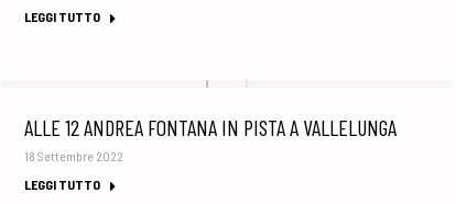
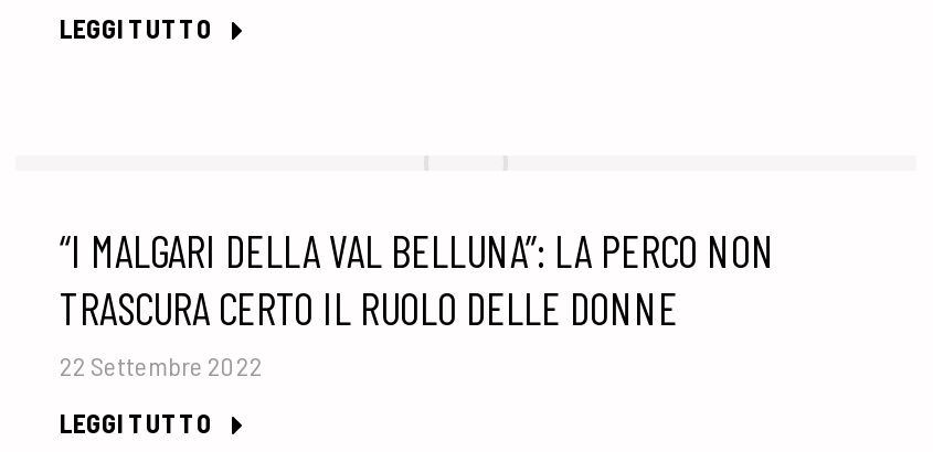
[24,114,397,164] ALLE 12 ANDREA FONTANA IN PISTA A VALLELUNGA | 18 Settembre 2022 -> [60,225,775,382] “I MALGARI DELLA VAL BELLUNA”: LA PERCO NON | TRASCURA CERTO IL RUOLO DELLE DONNE | 22 Settembre 2022

